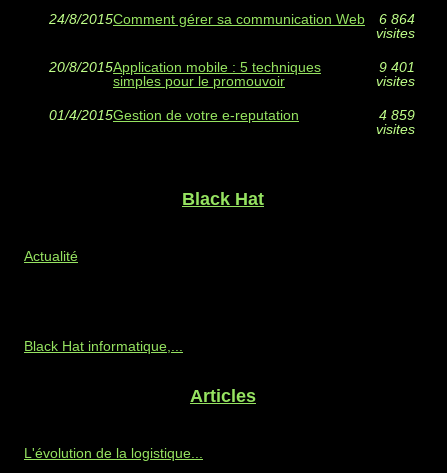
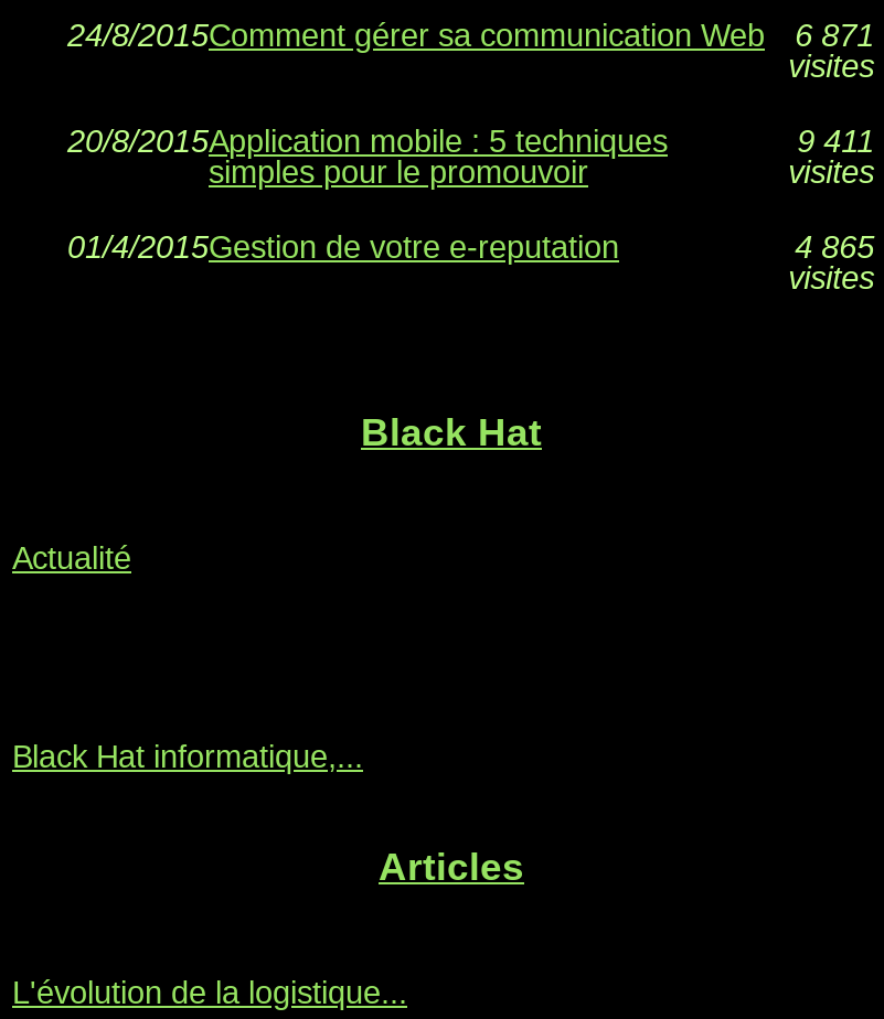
[49,11,415,27] 24/8/2015Comment gérer sa communication Web 6 864 -> [67,17,874,52] 24/8/2015Comment gérer sa communication Web 6 871
[379,59,415,75] 9 401 -> [797,123,874,158] 9 411
[379,107,415,123] 4 859 -> [795,229,874,264] 4 865

